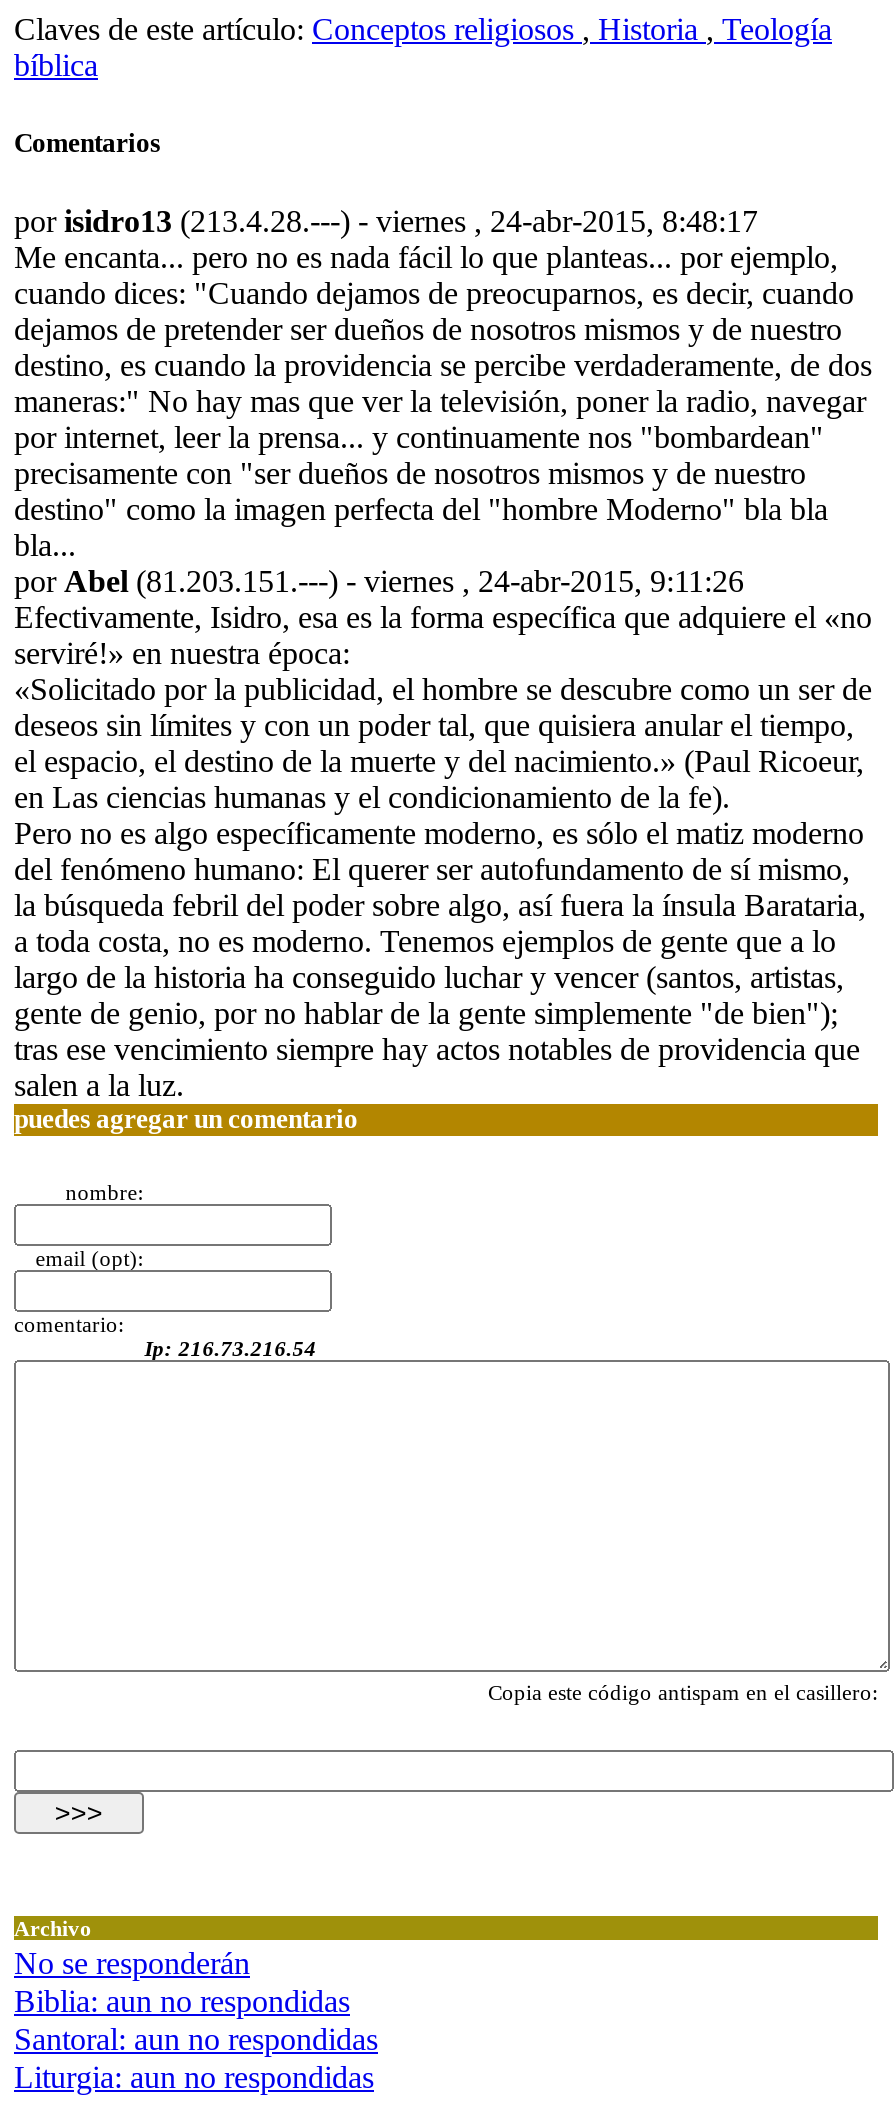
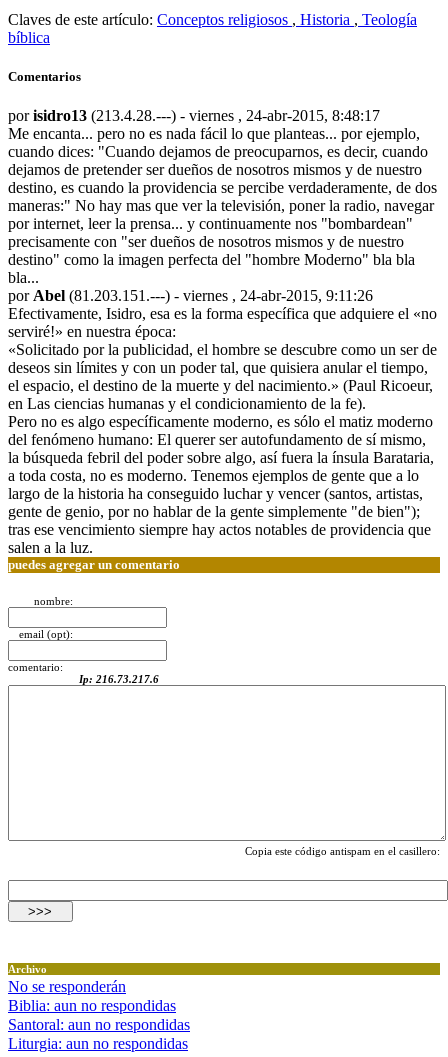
[144,1336,316,1360] Ip: 216.73.216.54 -> [79,673,159,685] Ip: 216.73.217.6

